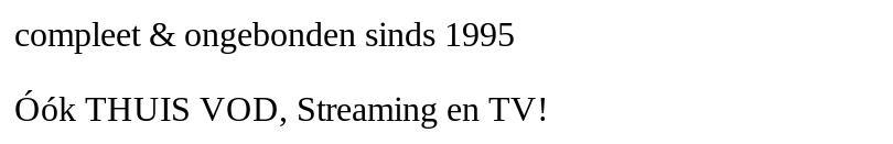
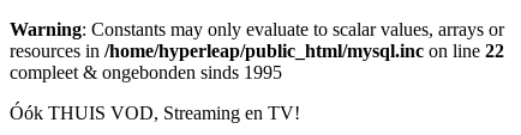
none -> [10,19,504,61] Warning: Constants may only evaluate to scalar values, arrays or | resources in /home/hyperleap/public_html/mysql.inc on line 22

